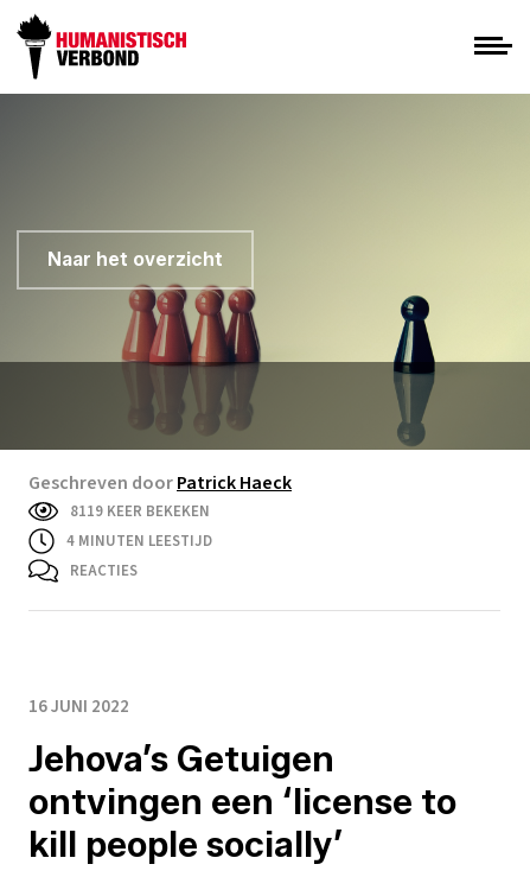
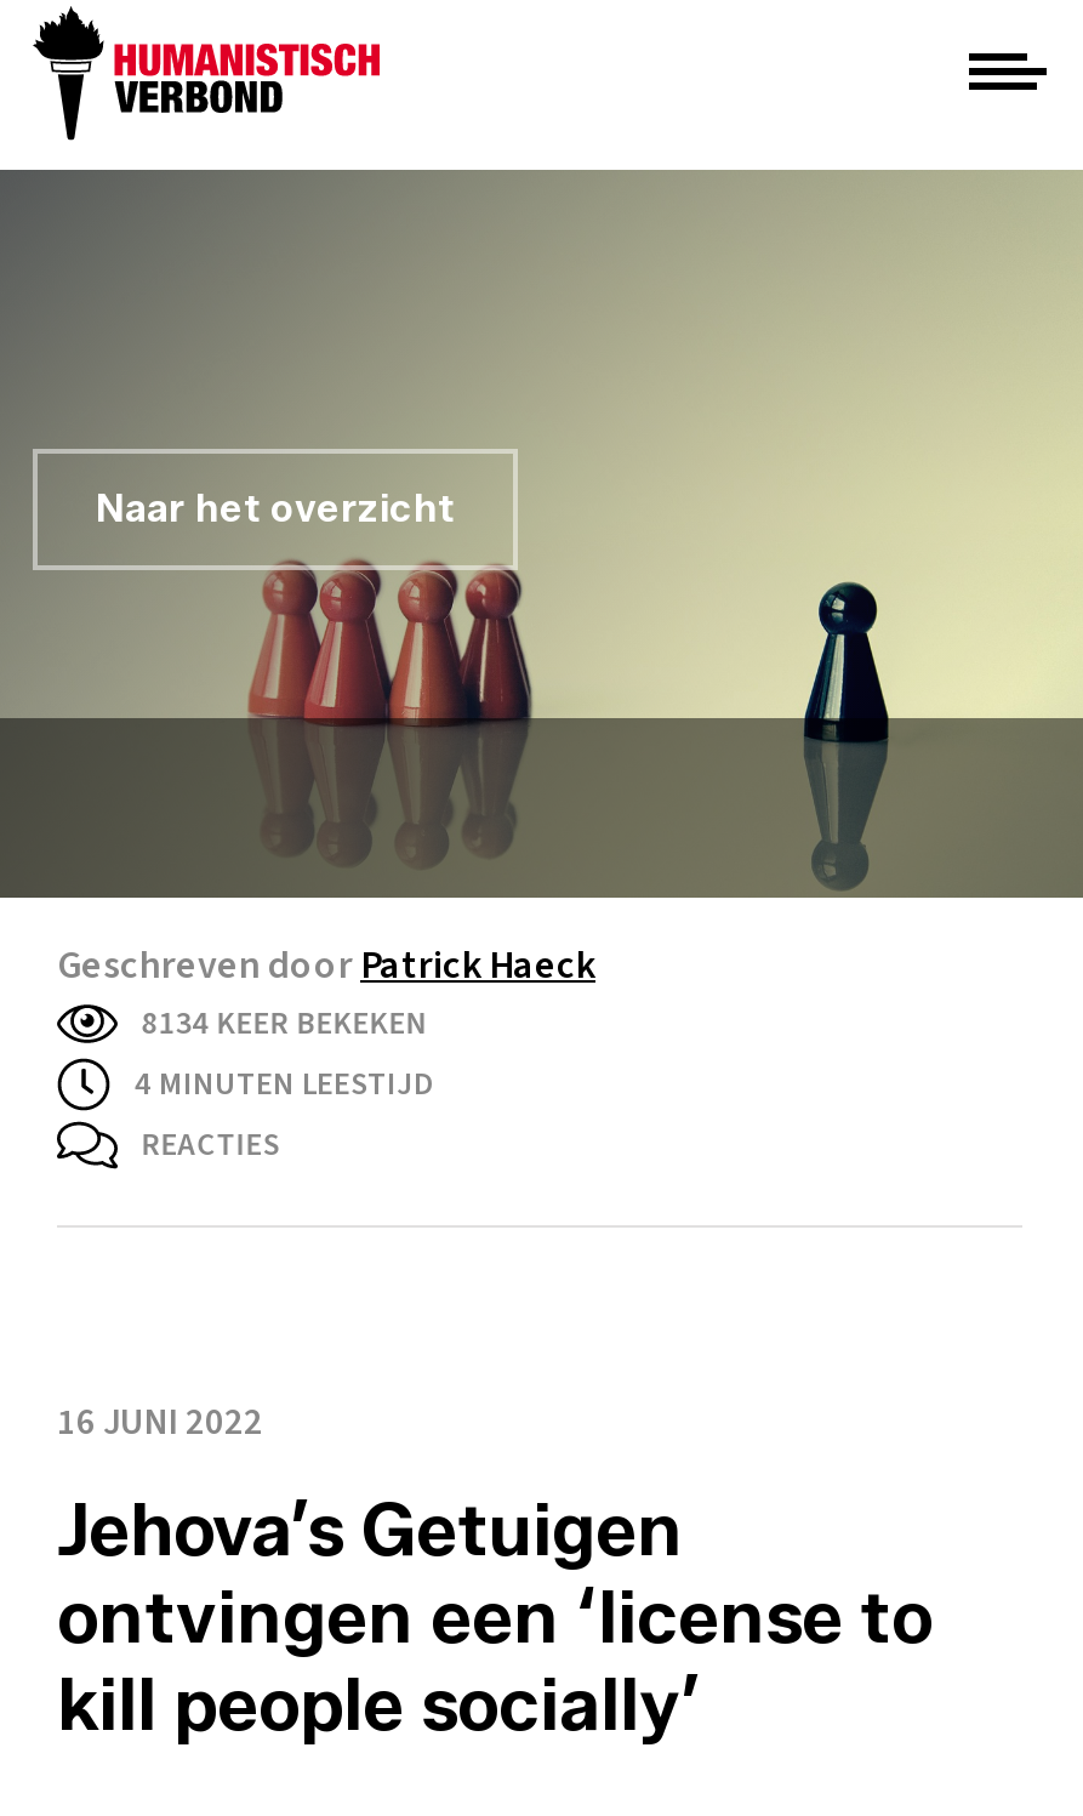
[70,501,210,522] 8119 KEER BEKEKEN -> [141,1002,428,1046] 8134 KEER BEKEKEN

